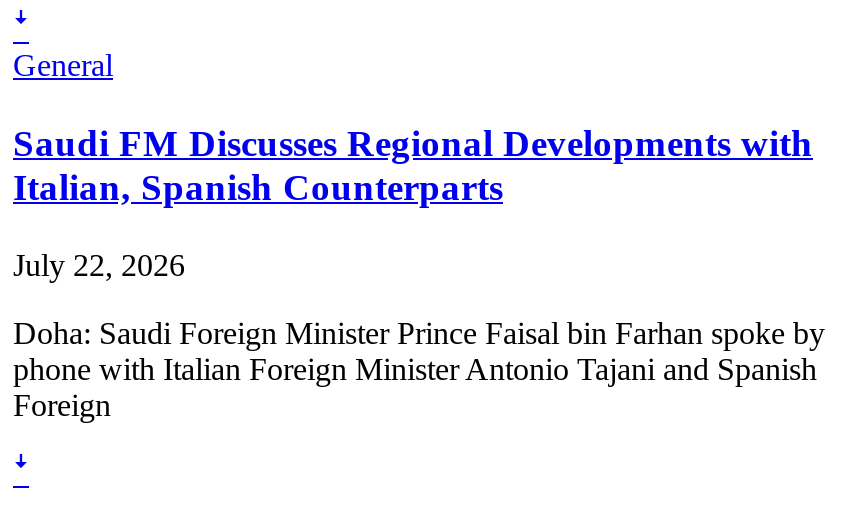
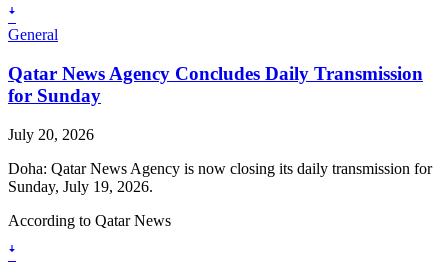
[13,122,825,422] Saudi FM Discusses Regional Developments with | Italian, Spanish Counterparts | July 22, 2026 | Doha: Saudi Foreign Minister Prince Faisal bin Farhan spoke by | phone with Italian Foreign Minister Antonio Tajani and Spanish | Foreign -> [8,63,432,229] Qatar News Agency Concludes Daily Transmission | for Sunday | July 20, 2026 | Doha: Qatar News Agency is now closing its daily transmission for | Sunday, July 19, 2026. | According to Qatar News

